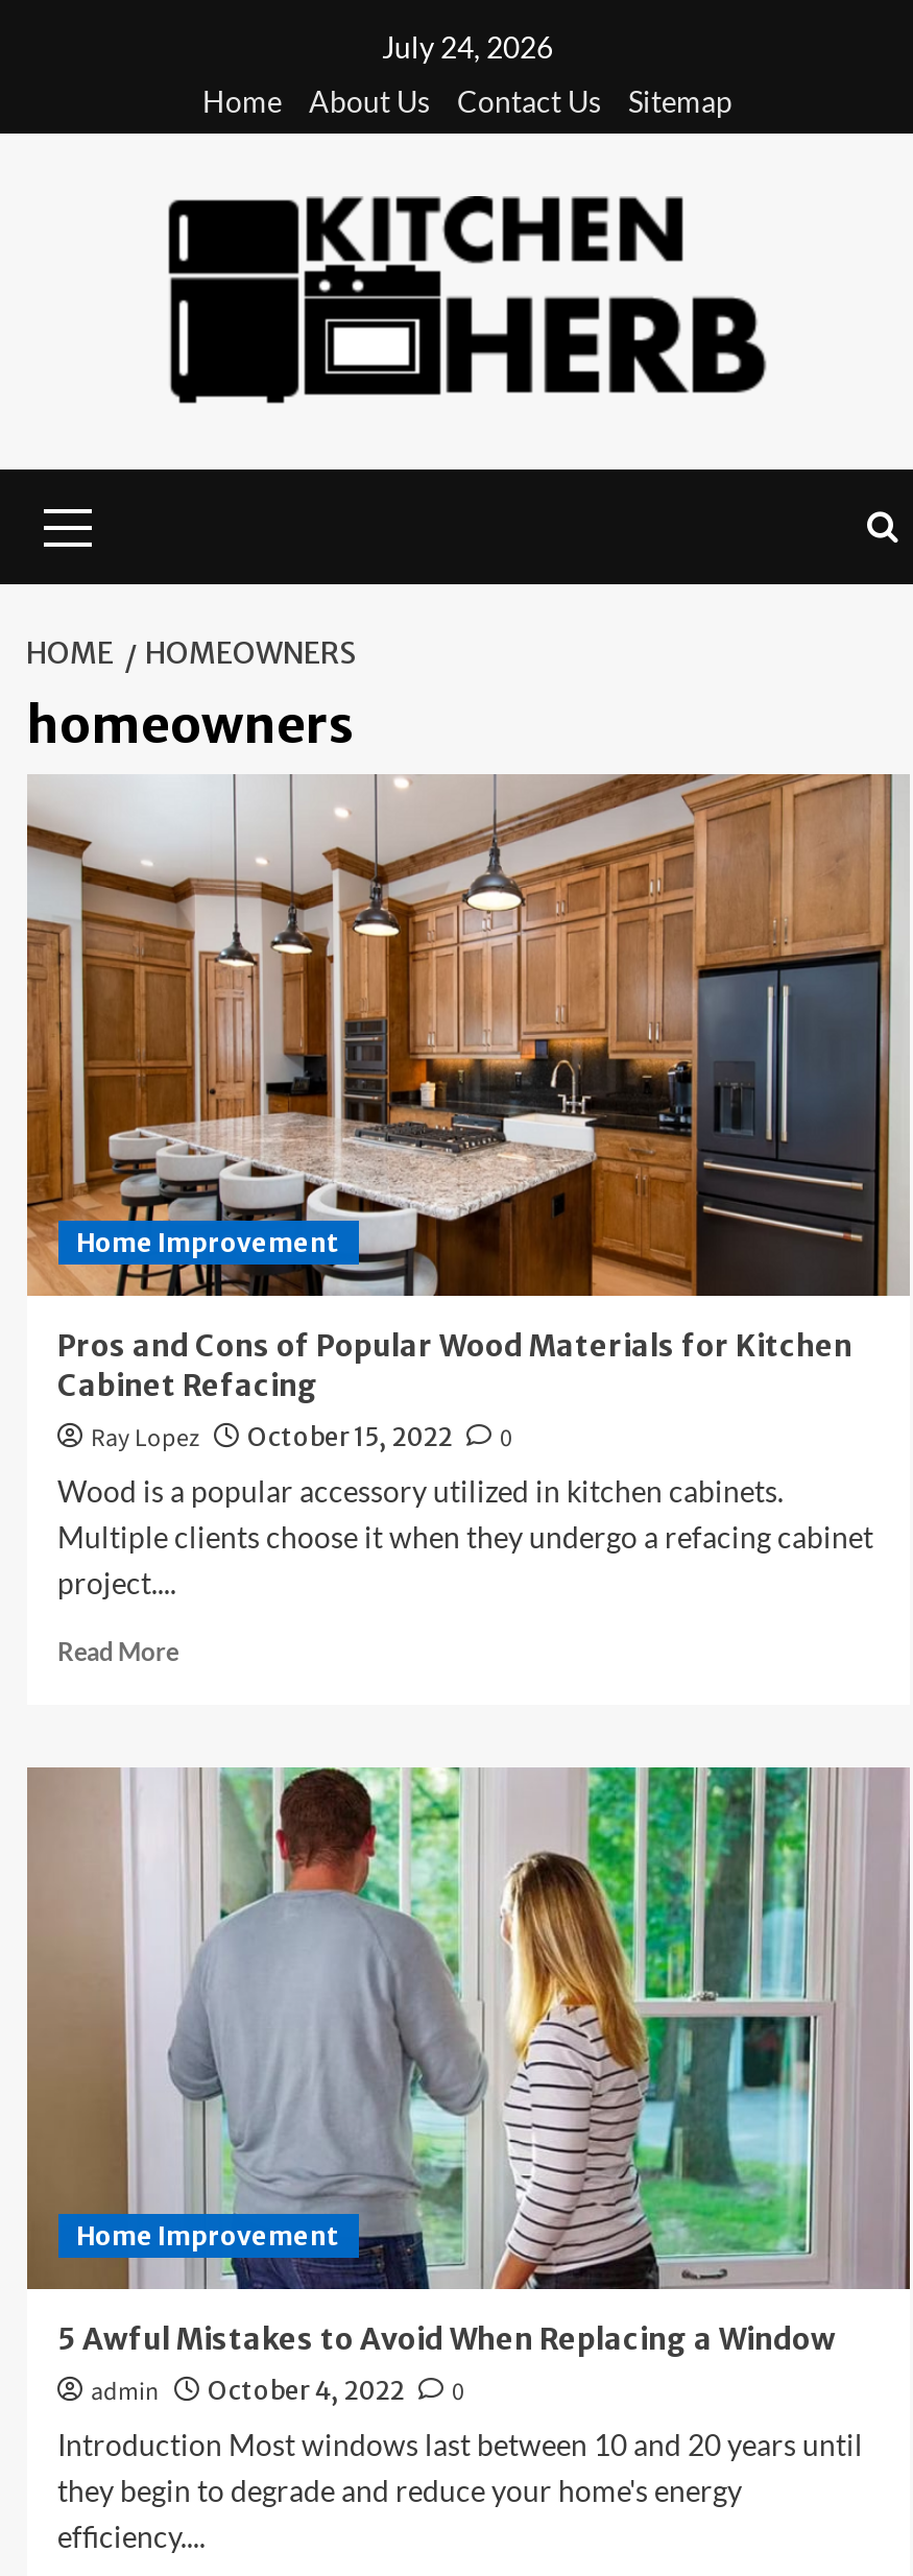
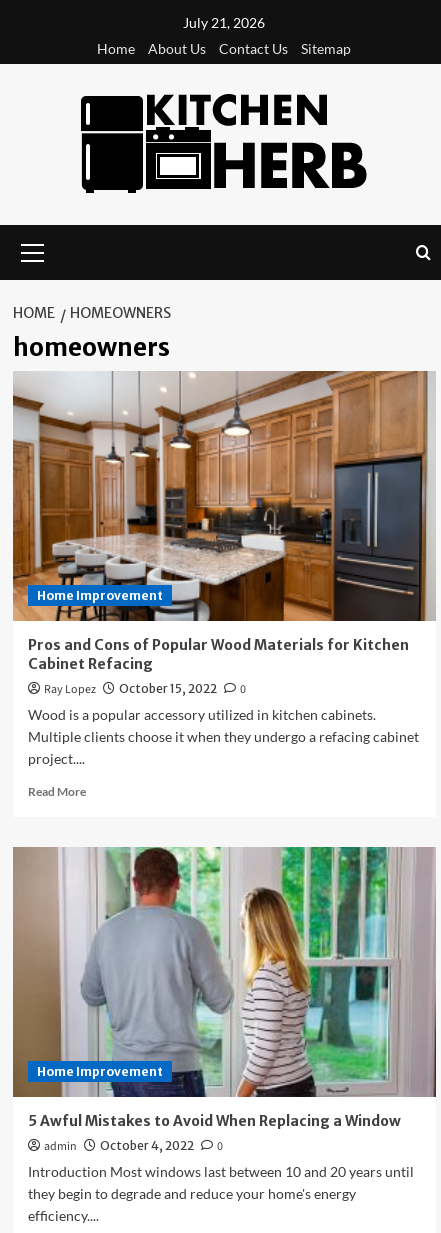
[382,29,553,65] July 24, 2026 -> [183,14,265,31] July 21, 2026

